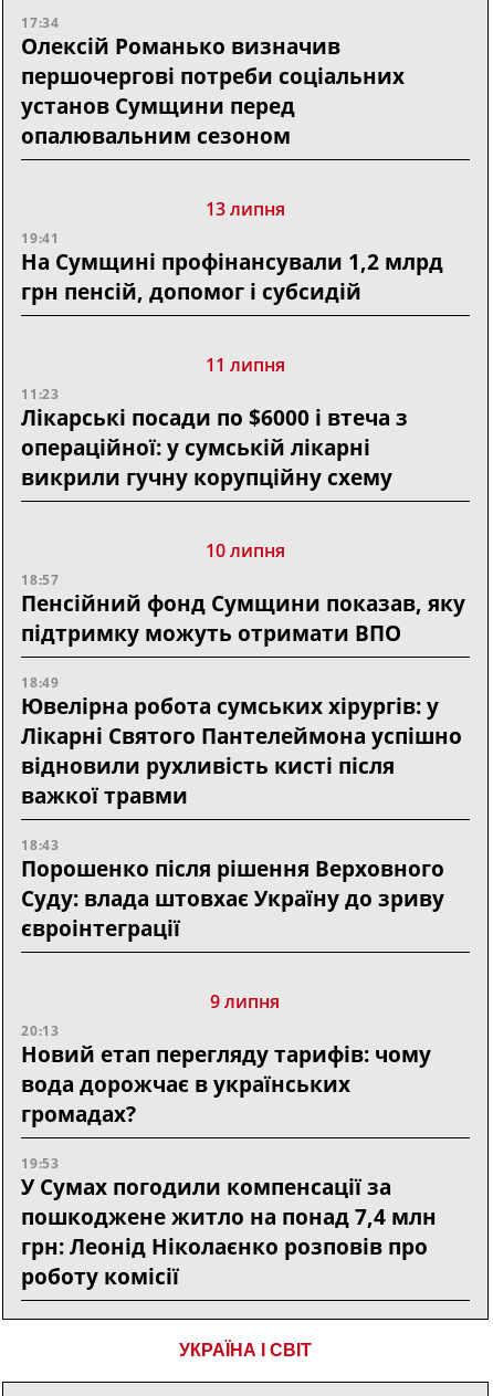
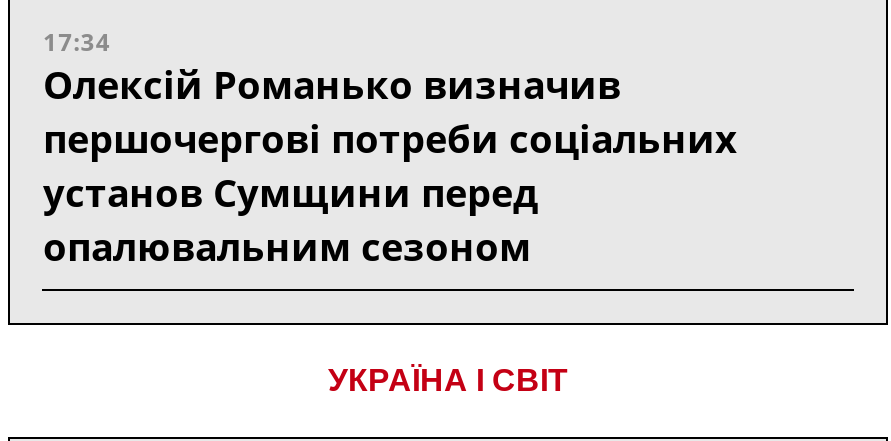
[22,197,466,1291] 13 липня | 19:41 | На Сумщині профінансували 1,2 млрд | грн пенсій, допомог і субсидій | 11 липня | 11:23 | Лікарські посади по $6000 і втеча з | операційної: у сумській лікарні | викрили гучну корупційну схему | 10 липня | 18:57 | Пенсійний фонд Сумщини показав, яку | підтримку можуть отримати ВПО | 18:49 | Ювелірна робота сумських хірургів: у | Лікарні Святого Пантелеймона успішно | відновили рухливість кисті після | важкої травми | 18:43 | Порошенко після рішення Верховного | Суду: влада штовхає Україну до зриву | євроінтеграції | 9 липня | 20:13 | Новий етап перегляду тарифів: чому | вода дорожчає в українських | громадах? | 19:53 | У Сумах погодили компенсації за | пошкоджене житло на понад 7,4 млн | грн: Леонід Ніколаєнко розповів про | роботу комісії -> none

